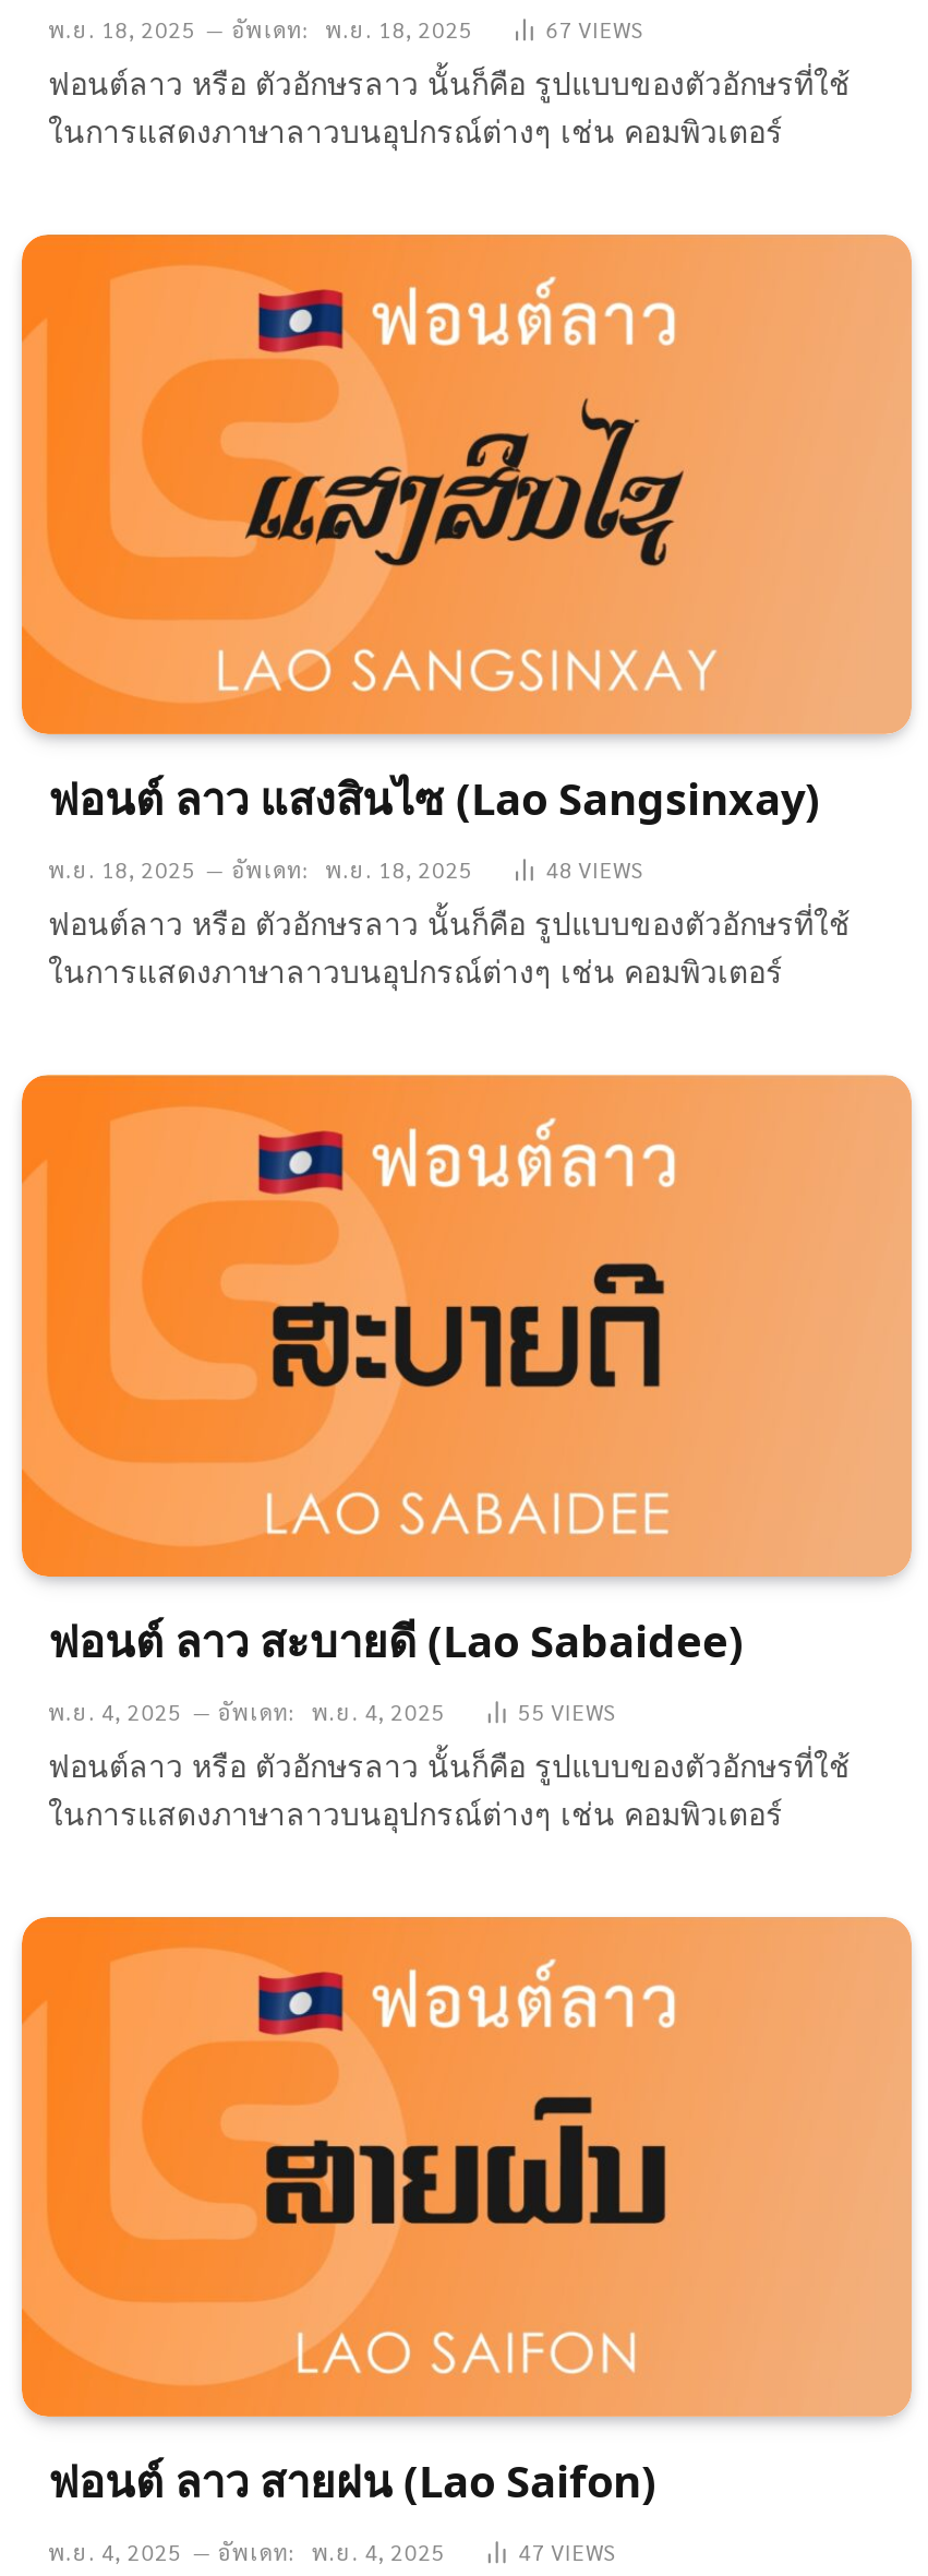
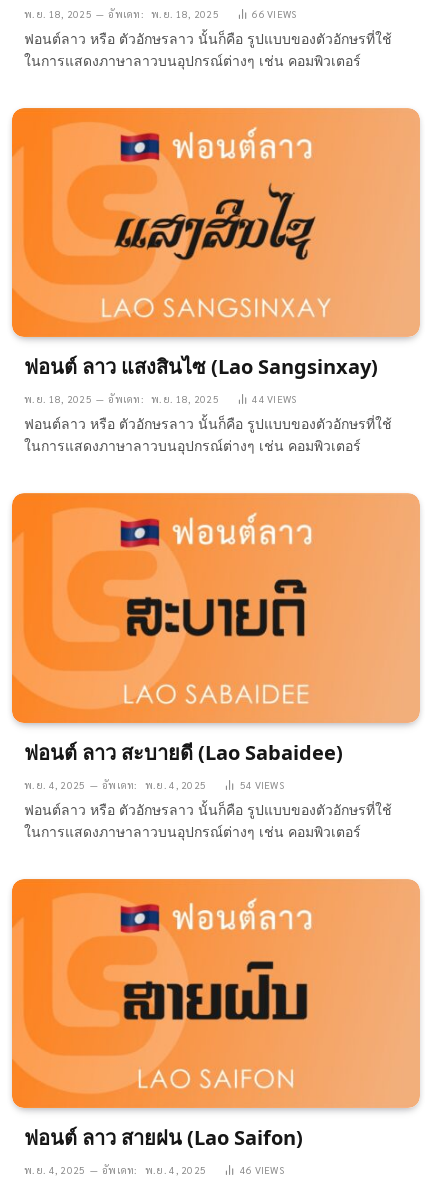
[546,13,643,41] 67 VIEWS -> [252,6,297,19] 66 VIEWS
[546,854,643,883] 48 VIEWS -> [252,392,297,405] 44 VIEWS
[518,1696,615,1724] 55 VIEWS -> [240,777,284,790] 54 VIEWS
[518,2537,615,2565] 47 VIEWS -> [240,1163,284,1176] 46 VIEWS

